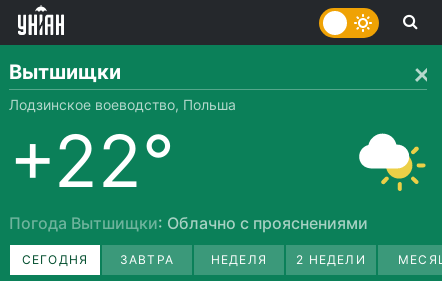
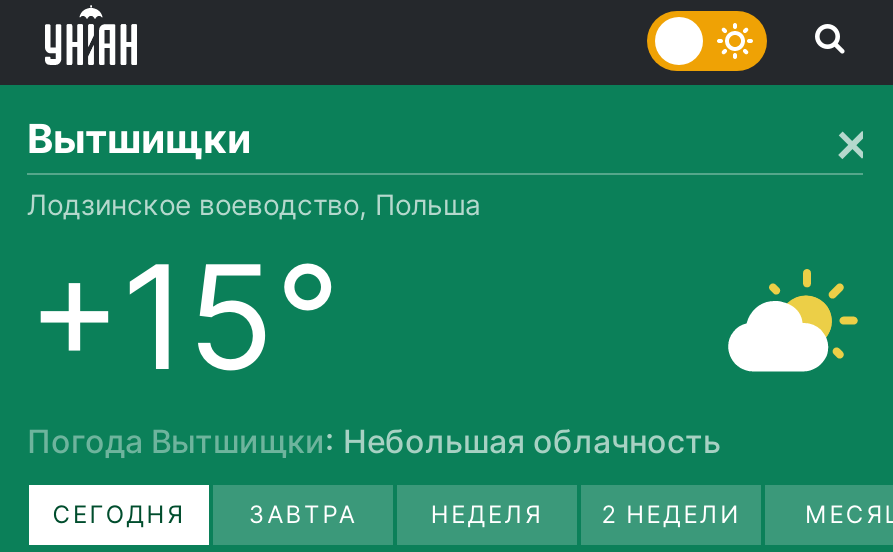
[9,117,426,233] [image] | +22° | Погода Вытшищки: Облачно с прояснениями -> [27,229,859,461] [image] | +15° | Погода Вытшищки: Небольшая облачность

